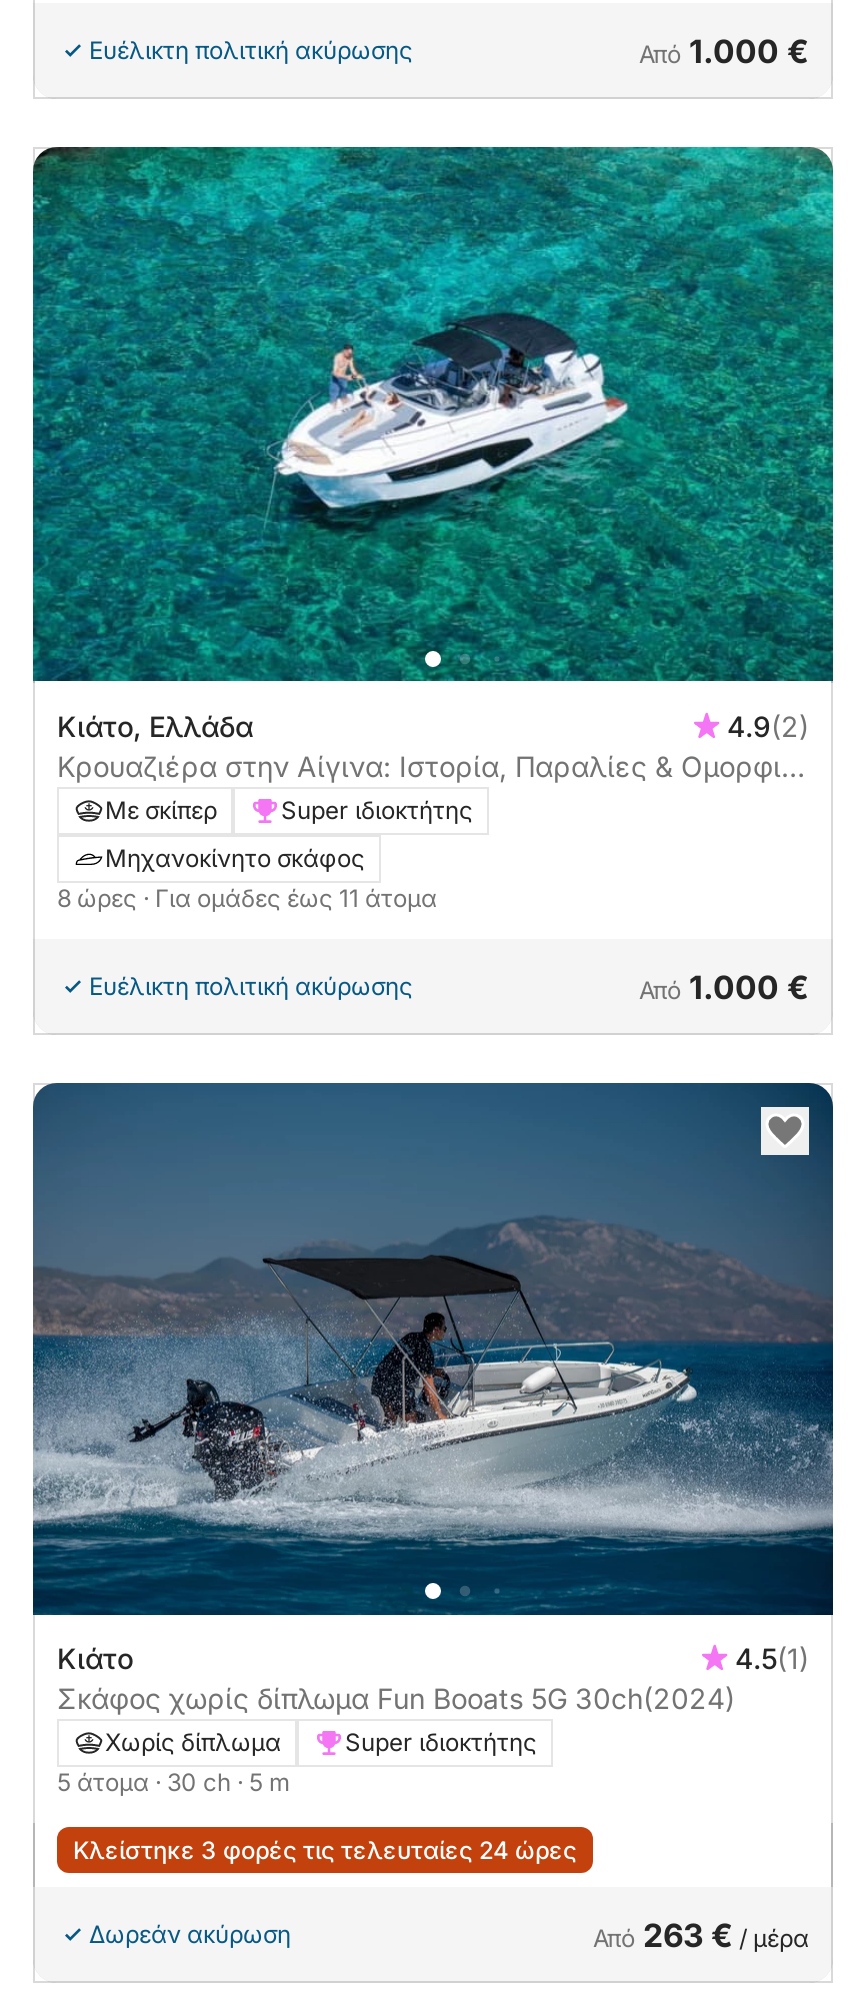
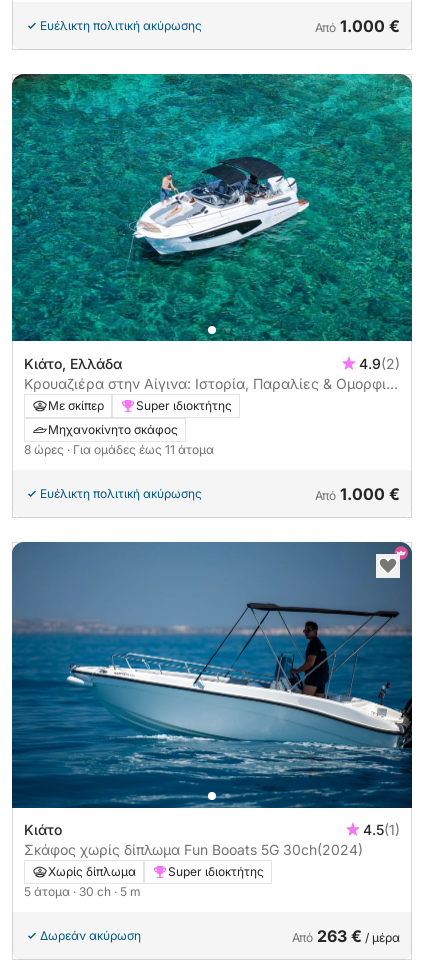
[31,1085,835,1613] [image] -> [11,544,413,808] [image]
[73,1836,577,1866] Κλείστηκε 3 φορές τις τελευταίες 24 ώρες -> none

